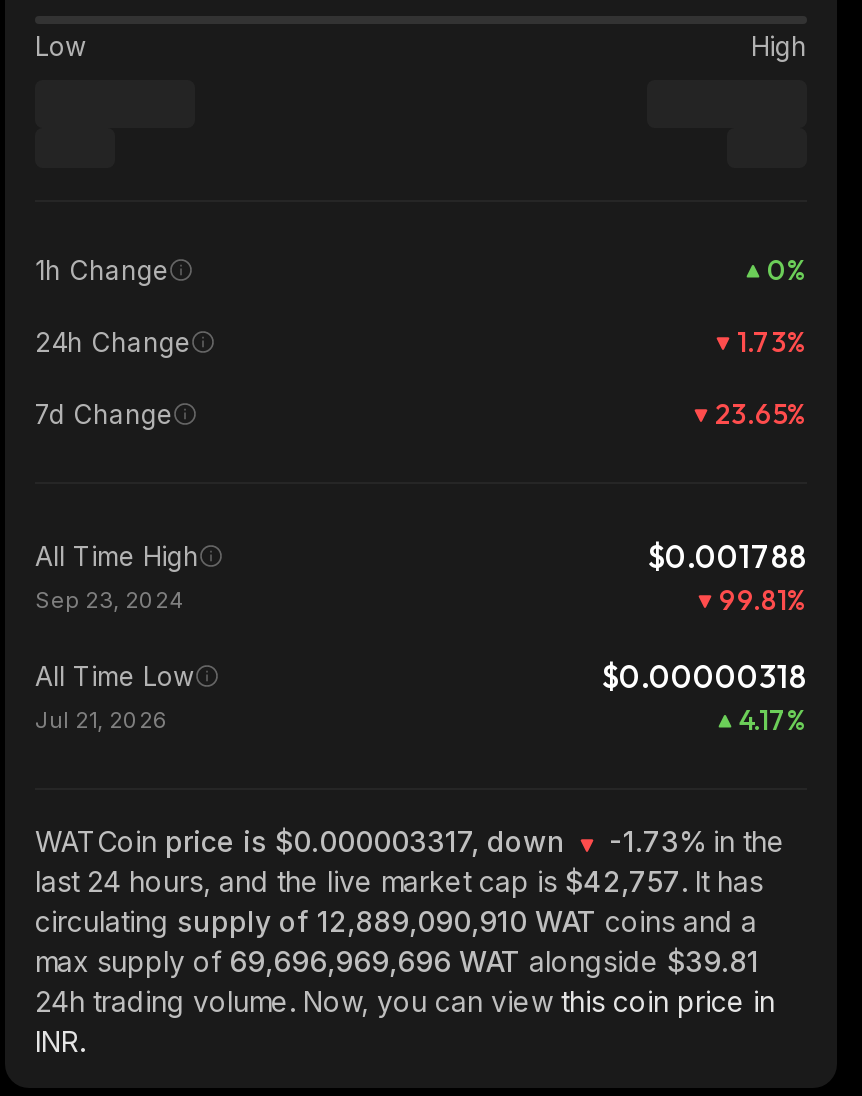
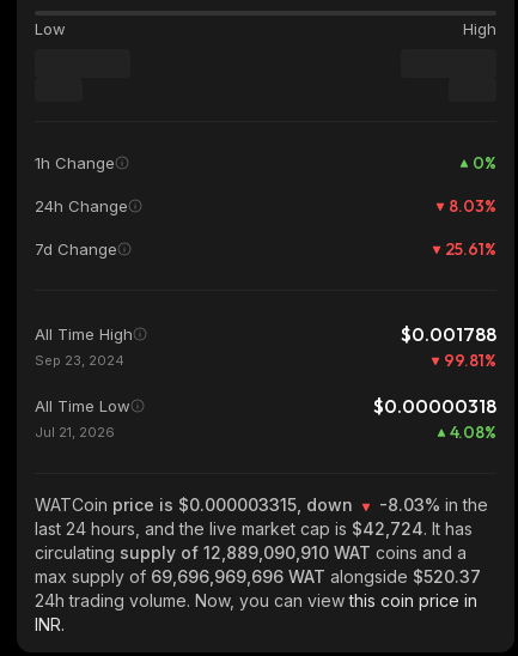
[737,324,807,360] 1.73% -> [449,195,496,217] 8.03%
[715,396,807,432] 23.65% -> [445,238,496,260] 25.61%
[739,702,807,738] 4.17% -> [450,421,496,443] 4.08%
[35,824,573,858] WATCoin price is $0.000003317, down -> [35,494,358,515] WATCoin price is $0.000003315, down
[601,824,785,858] -1.73% in the -> [374,494,488,515] -8.03% in the
[35,864,763,898] last 24 hours, and the live market cap is $42,757. It has -> [35,518,473,539] last 24 hours, and the live market cap is $42,724. It has
[35,944,759,978] max supply of 69,696,969,696 WAT alongside $39.81 -> [35,566,481,587] max supply of 69,696,969,696 WAT alongside $520.37

